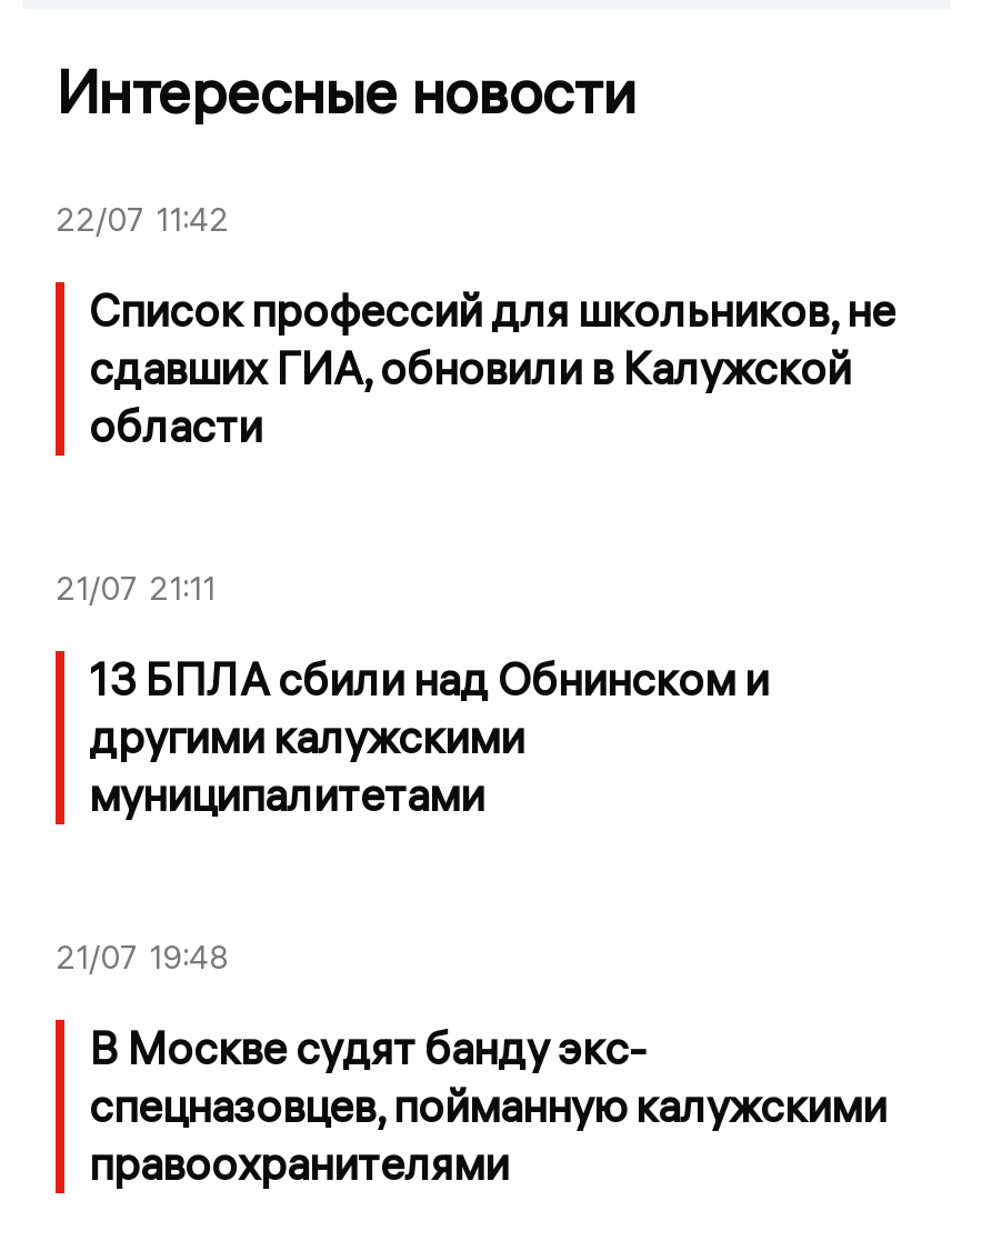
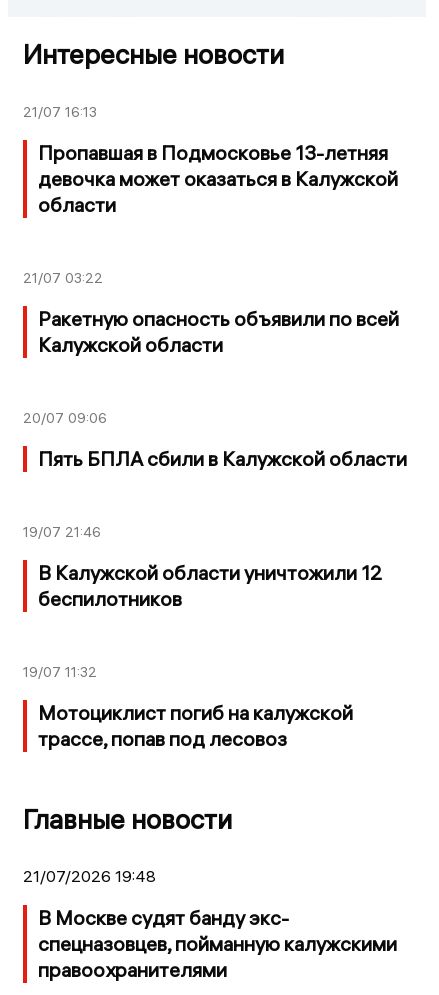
[56,200,229,240] 22/07 11:42 -> [23,103,97,121] 21/07 16:13
[89,282,895,395] Список профессий для школьников, не | сдавших ГИА, обновили в Калужской -> [38,140,398,191] Пропавшая в Подмосковье 13-летняя | девочка может оказаться в Калужской
[56,569,769,977] 21/07 21:11 | 13 БПЛА сбили над Обнинском и | другими калужскими | муниципалитетами | 21/07 19:48 -> [23,269,407,886] 21/07 03:22 | Ракетную опасность объявили по всей | Калужской области | 20/07 09:06 | Пять БПЛА сбили в Калужской области | 19/07 21:46 | В Калужской области уничтожили 12 | беспилотников | 19/07 11:32 | Мотоциклист погиб на калужской | трассе, попав под лесовоз | Главные новости | 21/07/2026 19:48

